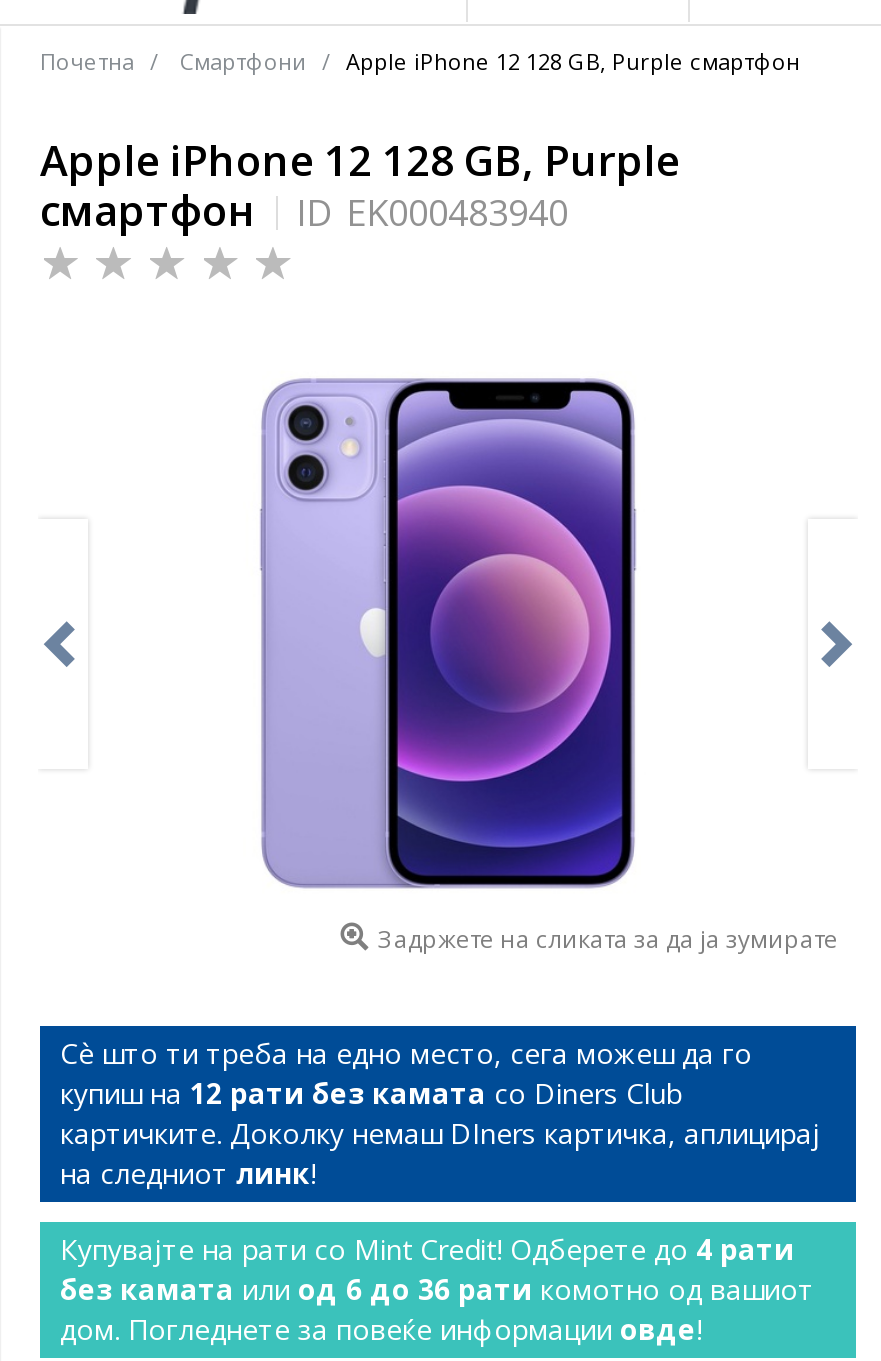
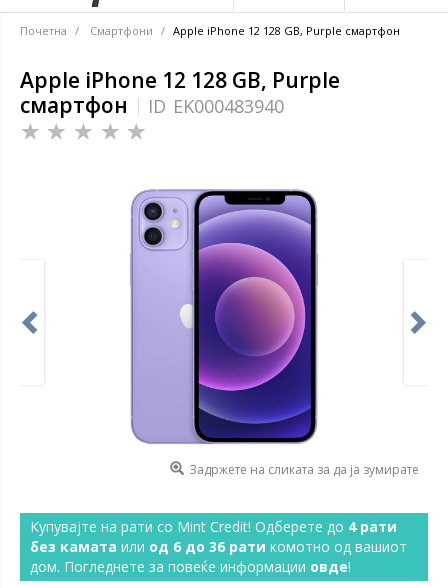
[60,1024,858,1204] [image] | Сѐ што ти треба на едно место, сега можеш да го | купиш на 12 рати без камата со Diners Club | картичките. Доколку немаш DIners картичка, аплицирај | на следниот линк! -> none

